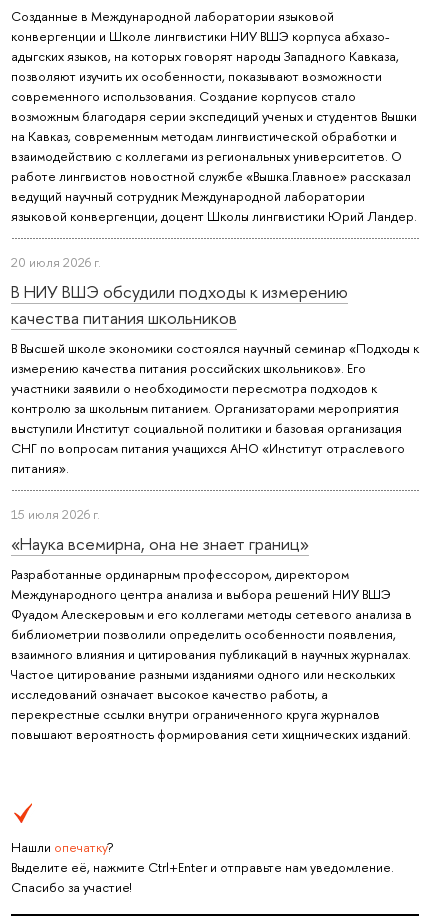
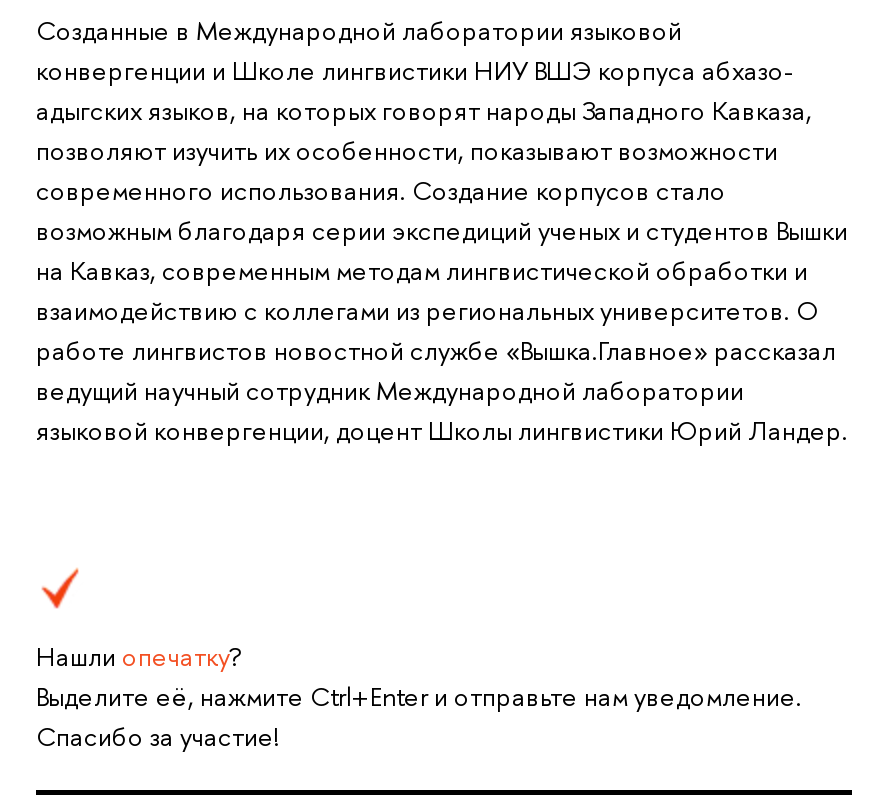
[11,253,419,743] 20 июля 2026 г. | В НИУ ВШЭ обсудили подходы к измерению | качества питания школьников | В Высшей школе экономики состоялся научный семинар «Подходы к | измерению качества питания российских школьников». Его | участники заявили о необходимости пересмотра подходов к | контролю за школьным питанием. Организаторами мероприятия | выступили Институт социальной политики и базовая организация | СНГ по вопросам питания учащихся АНО «Институт отраслевого | питания». | 15 июля 2026 г. | «Наука всемирна, она не знает границ» | Разработанные ординарным профессором, директором | Международного центра анализа и выбора решений НИУ ВШЭ | Фуадом Алескеровым и его коллегами методы сетевого анализа в | библиометрии позволили определить особенности появления, | взаимного влияния и цитирования публикаций в научных журналах. | Частое цитирование разными изданиями одного или нескольких | исследований означает высокое качество работы, а | перекрестные ссылки внутри ограниченного круга журналов | повышают вероятность формирования сети хищнических изданий. -> none

